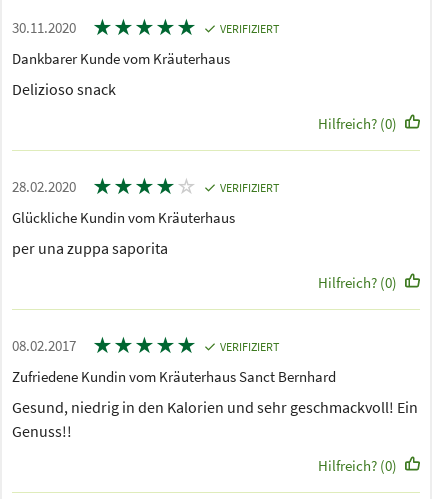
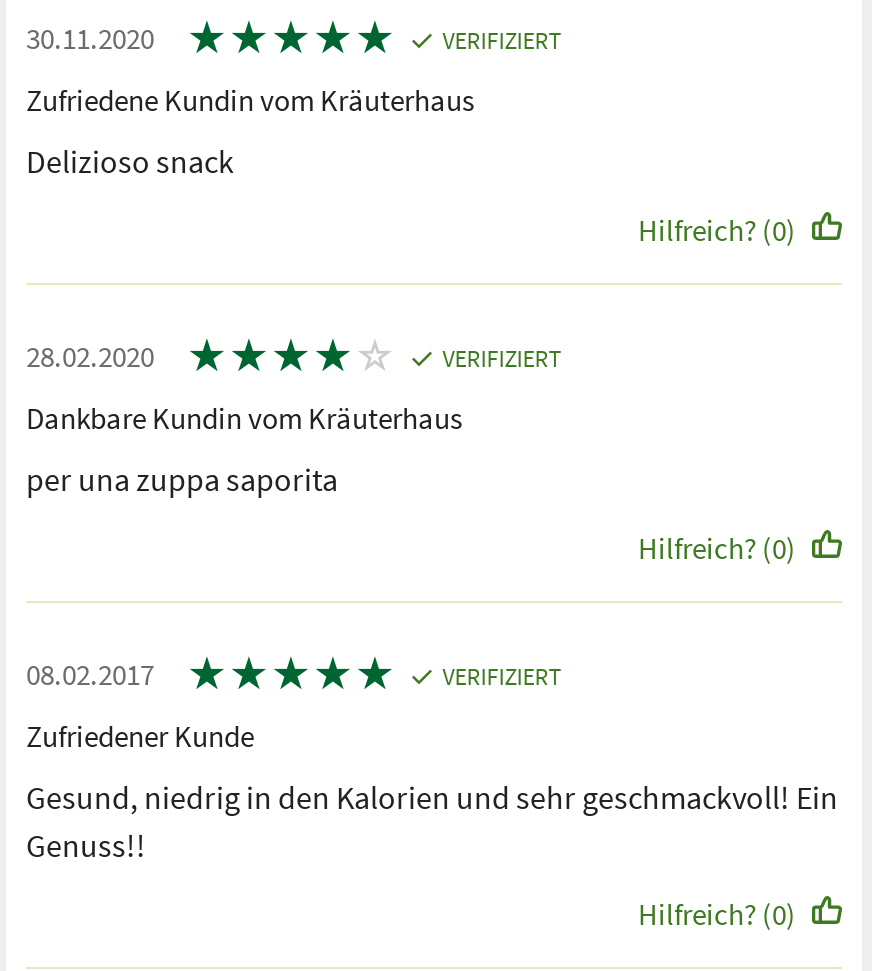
[12,49,230,68] Dankbarer Kunde vom Kräuterhaus -> [26,81,474,119] Zufriedene Kundin vom Kräuterhaus
[12,208,235,227] Glückliche Kundin vom Kräuterhaus -> [26,398,462,436] Dankbare Kundin vom Kräuterhaus
[12,367,336,386] Zufriedene Kundin vom Kräuterhaus Sanct Bernhard -> [26,716,254,754] Zufriedener Kunde

